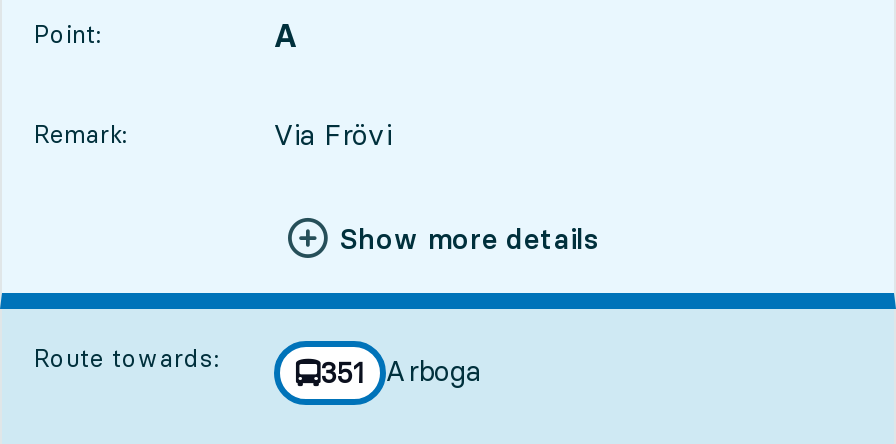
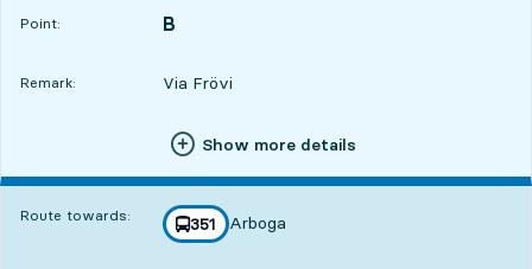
[274,15,300,55] A -> [163,12,176,35] B

